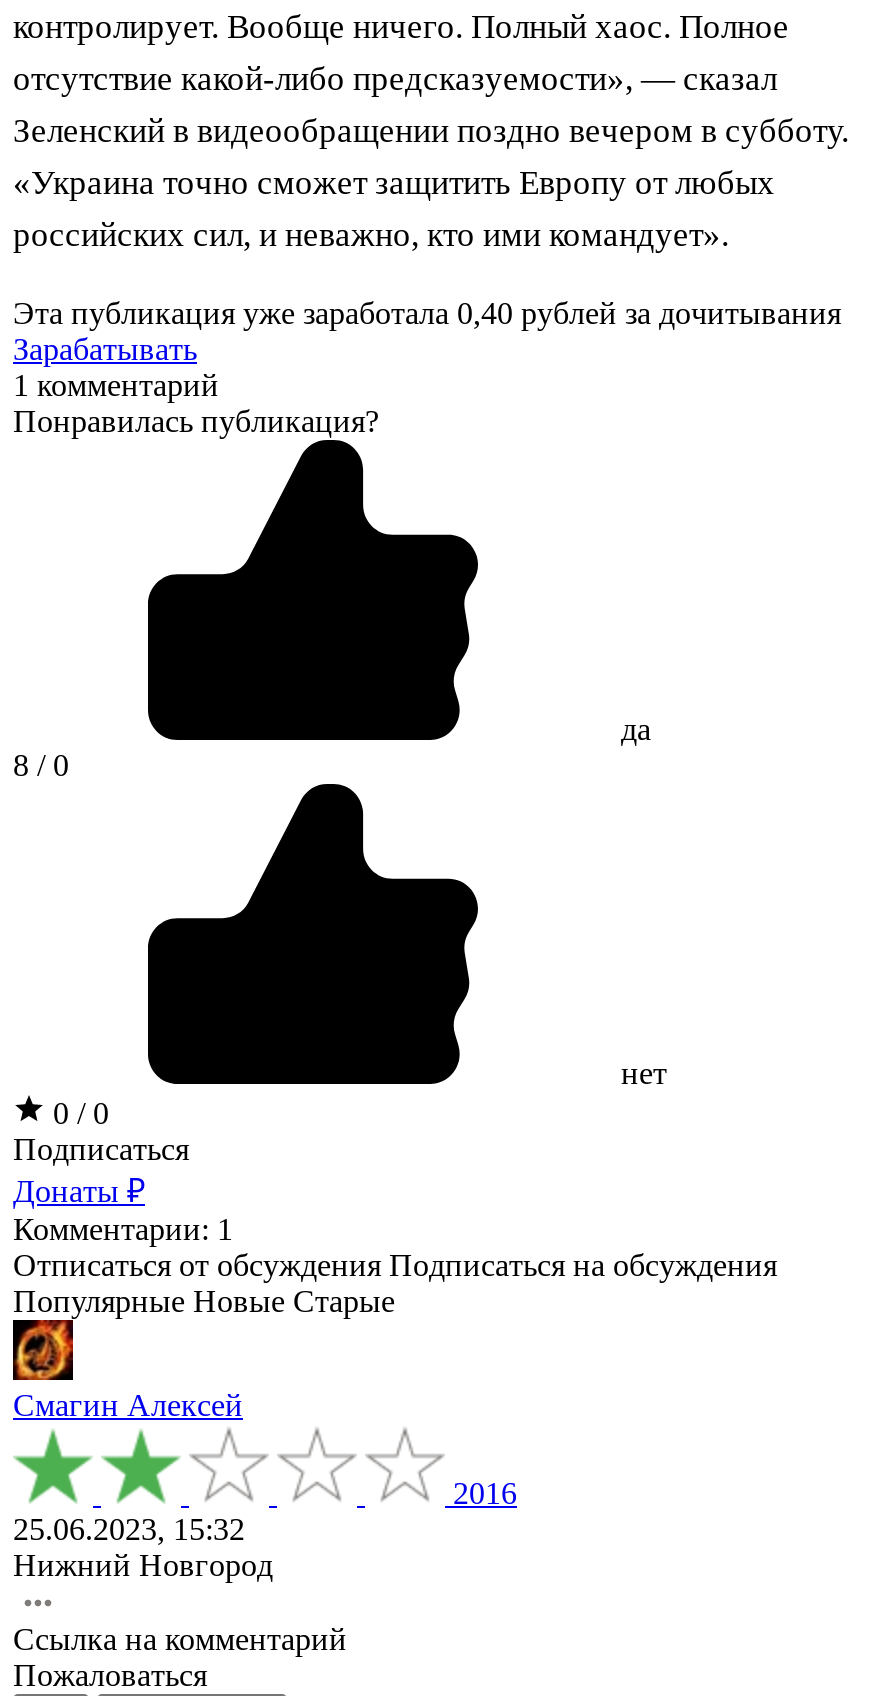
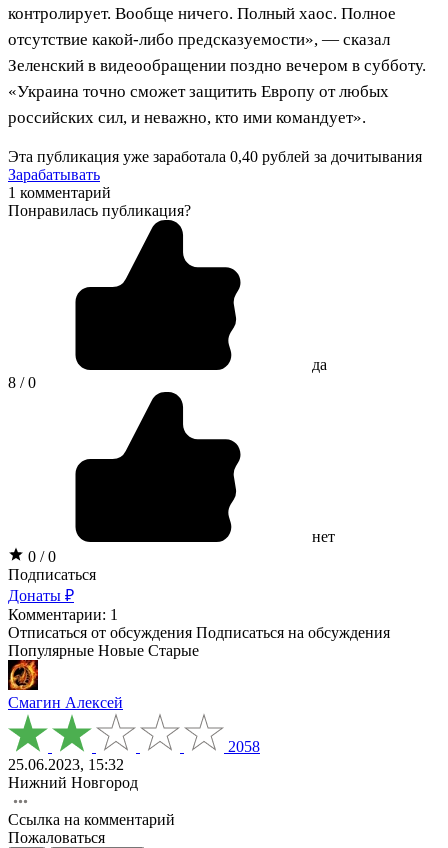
[445,1476,517,1510] 2016 -> [224,738,260,755] 2058

